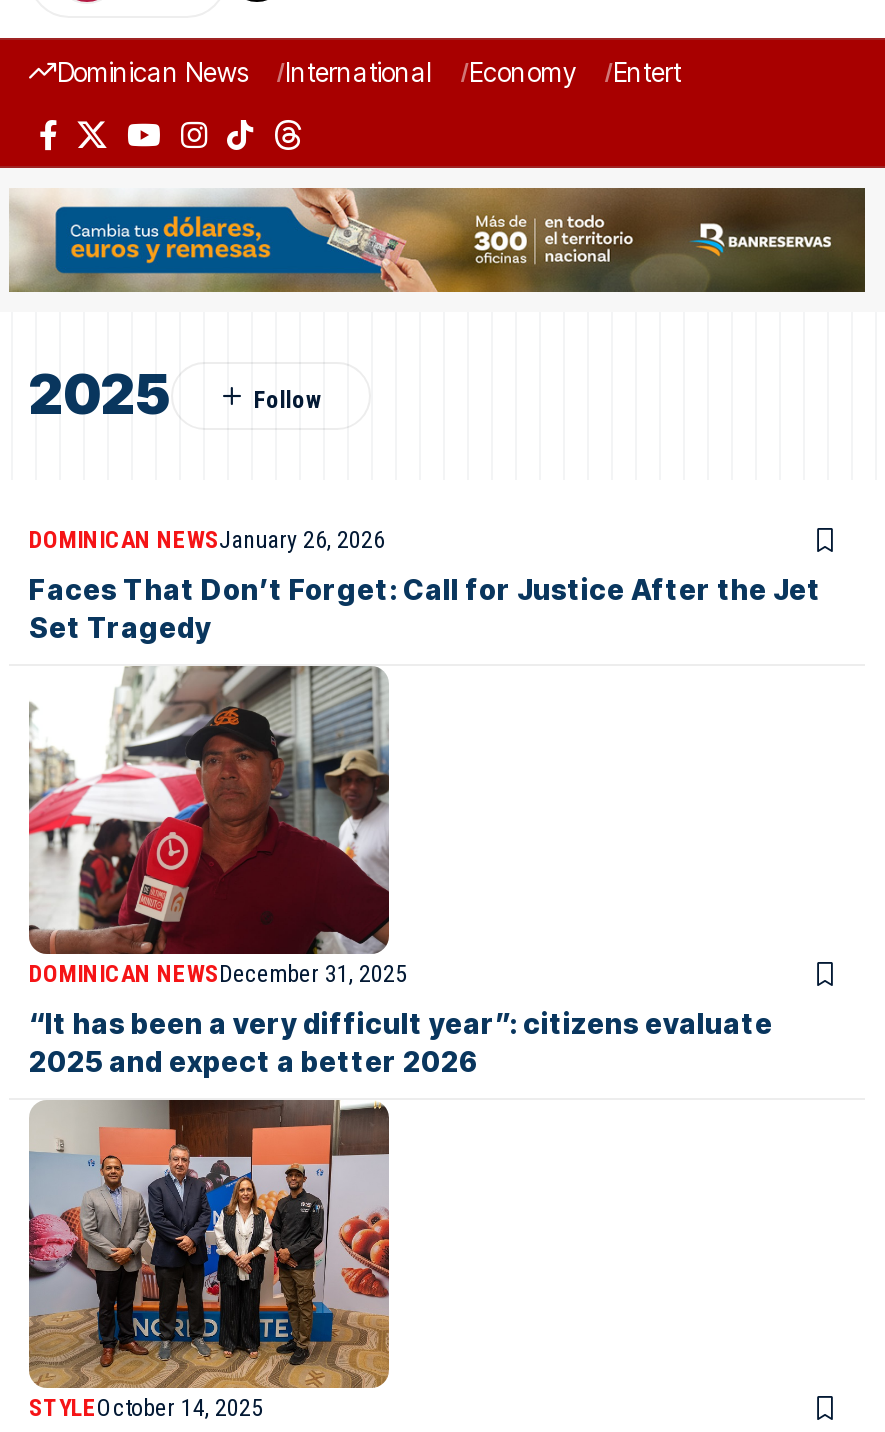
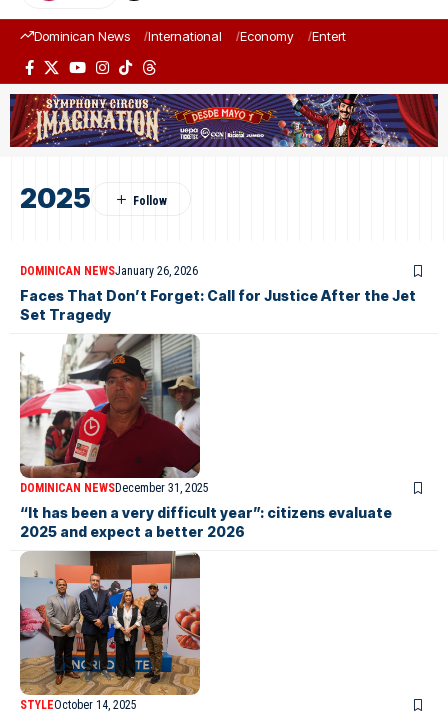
[9,186,865,294] [image] -> [9,93,438,148] [image]

